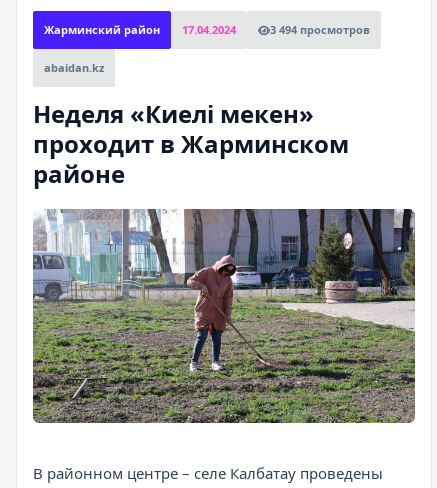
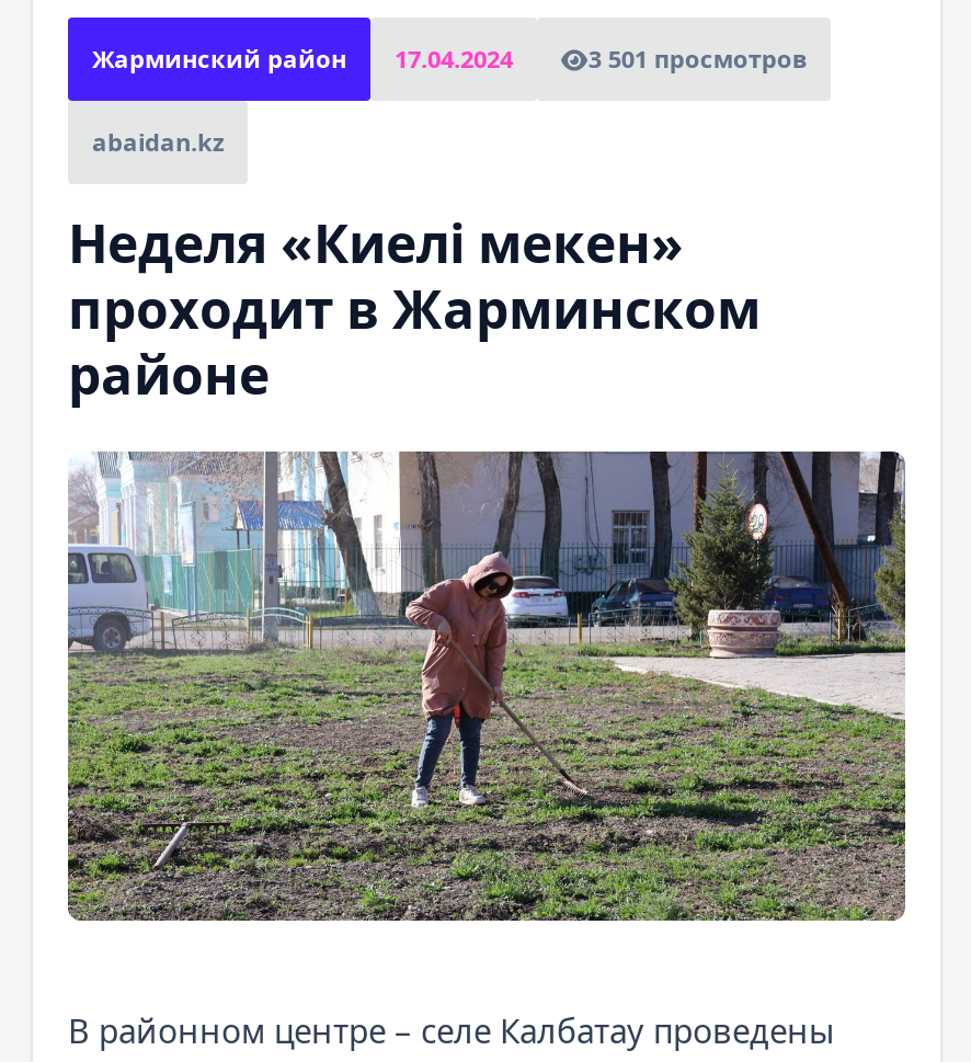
[270,22,370,37] 3 494 просмотров -> [588,42,807,75] 3 501 просмотров

